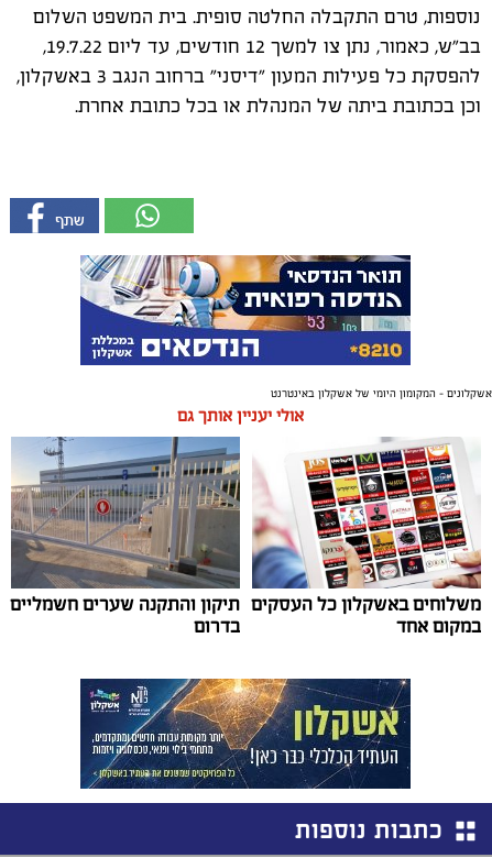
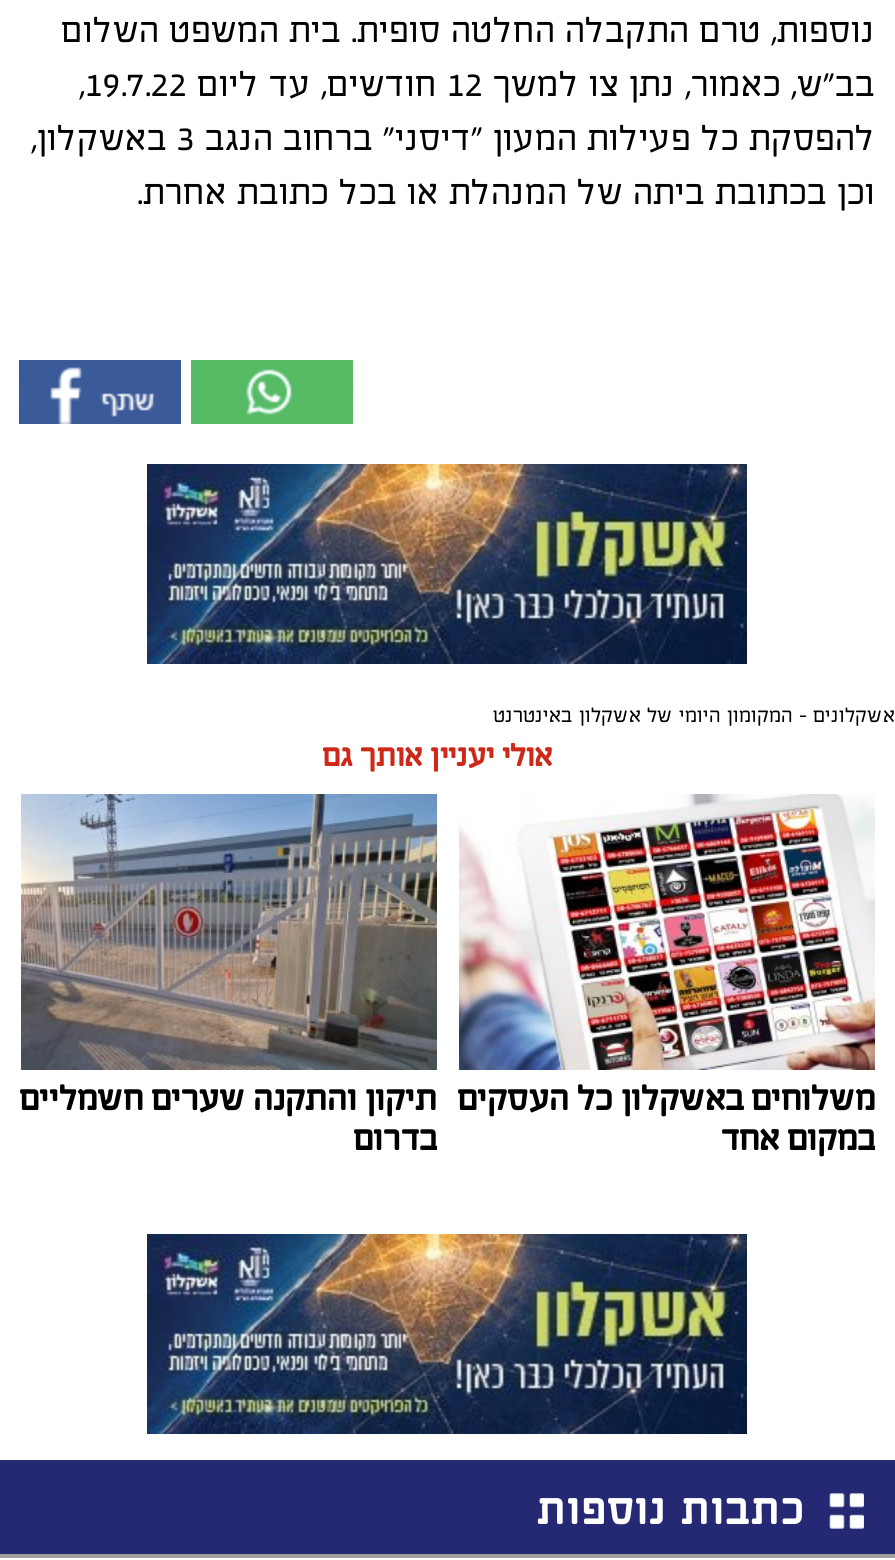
[80,254,412,365] [image] -> [145,462,749,664] [image]

